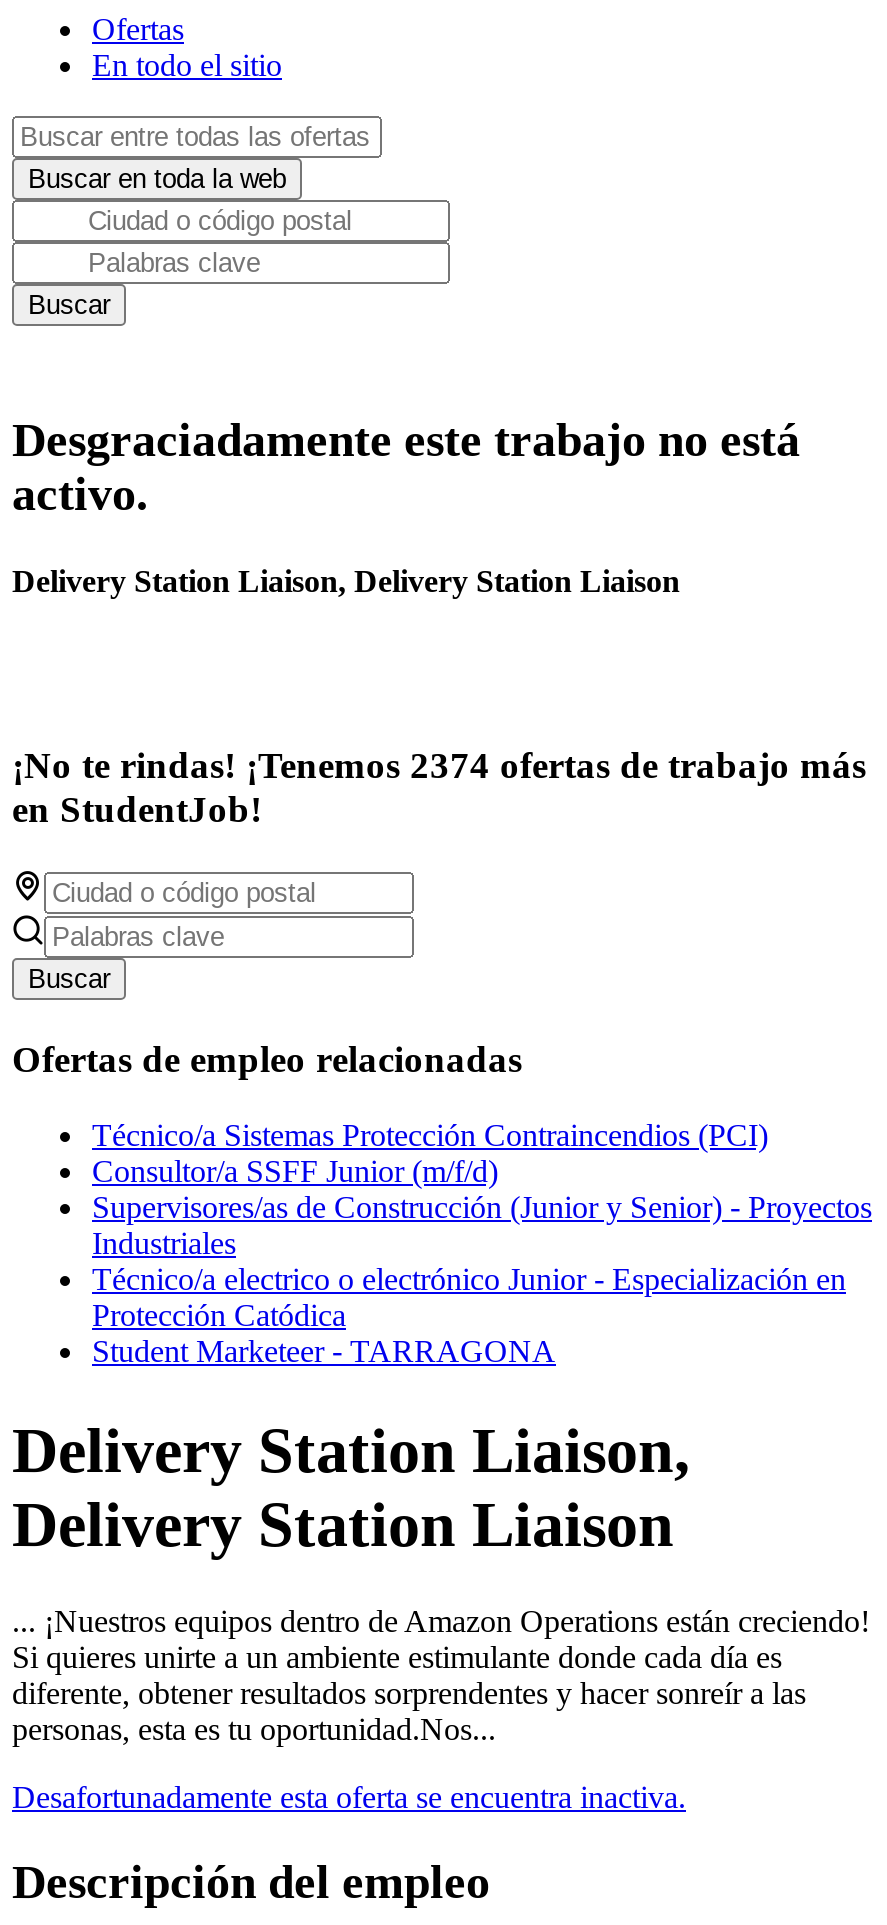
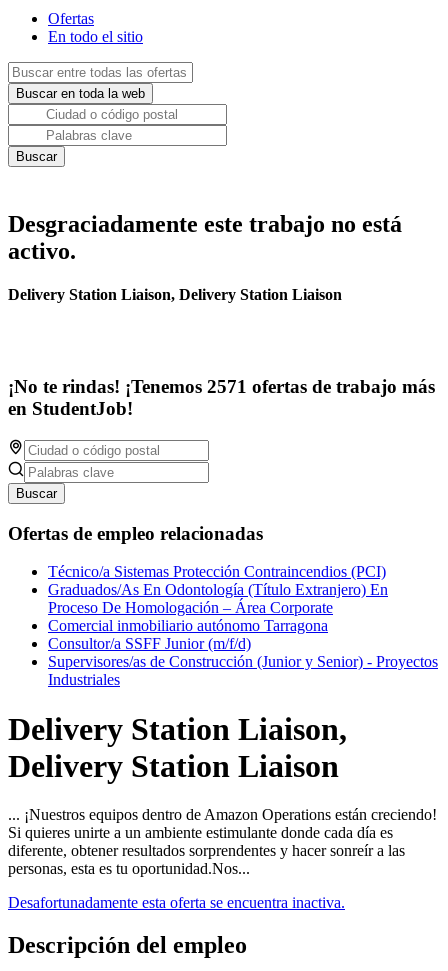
[12,744,866,786] ¡No te rindas! ¡Tenemos 2374 ofertas de trabajo más -> [8,376,435,397] ¡No te rindas! ¡Tenemos 2571 ofertas de trabajo más
none -> [48,581,388,634] Graduados/As En Odontología (Título Extranjero) En | Proceso De Homologación – Área Corporate | Comercial inmobiliario autónomo Tarragona
moved [92,1155,872,1261] -> [48,635,438,688]: Consultor/a SSFF Junior (m/f/d) | Supervisores/as de Construcción (Junior y Senior) - Proyectos | Industriales
[92,1263,846,1369] Técnico/a electrico o electrónico Junior - Especialización en | Protección Catódica | Student Marketeer - TARRAGONA -> none

